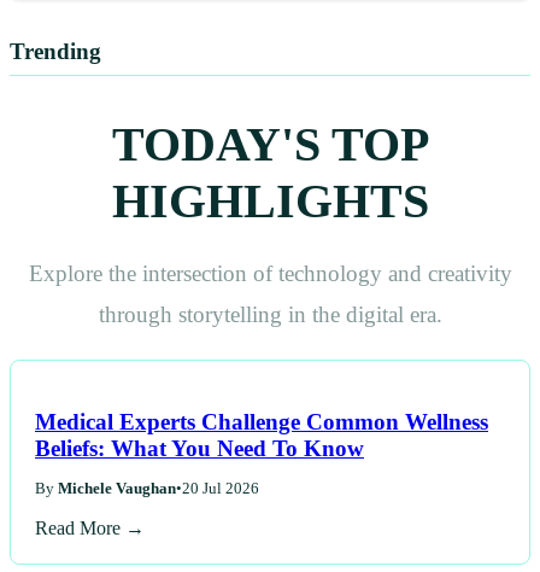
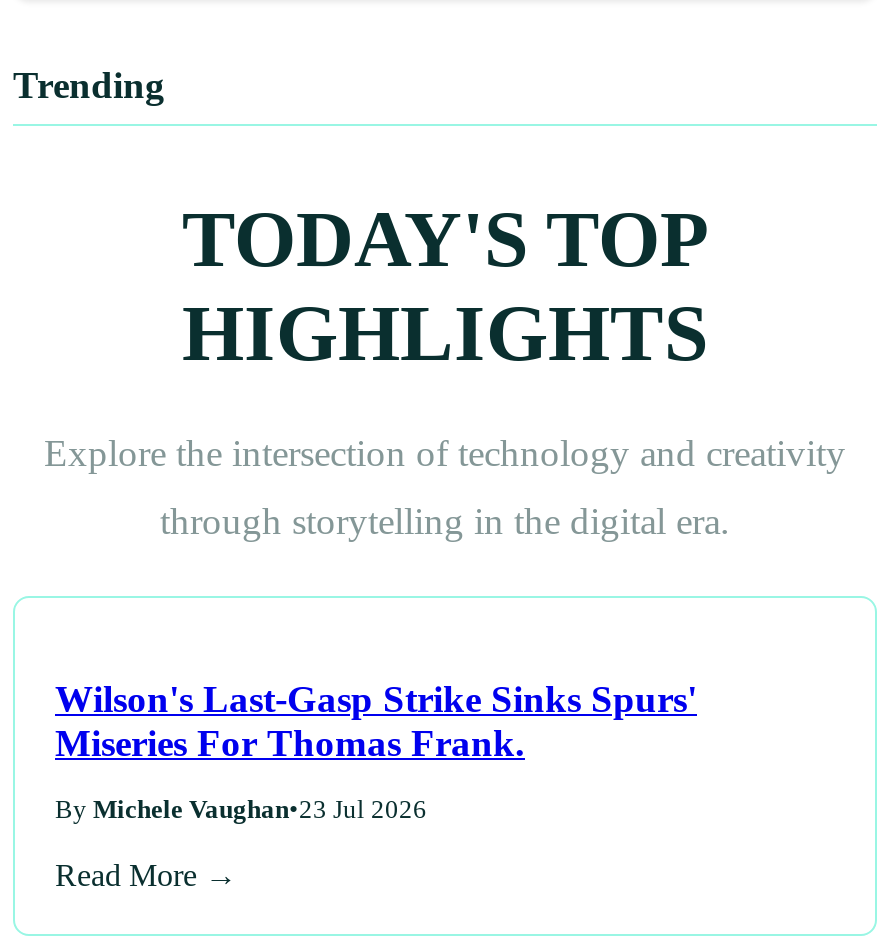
[35,408,488,460] Medical Experts Challenge Common Wellness | Beliefs: What You Need To Know -> [55,677,697,763] Wilson's Last-Gasp Strike Sinks Spurs' | Miseries For Thomas Frank.
[35,480,259,497] By Michele Vaughan•20 Jul 2026 -> [55,795,427,823] By Michele Vaughan•23 Jul 2026

